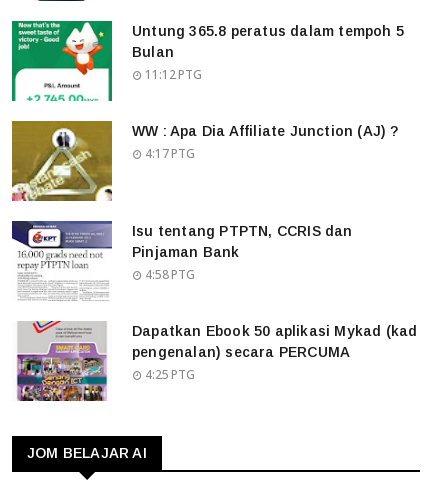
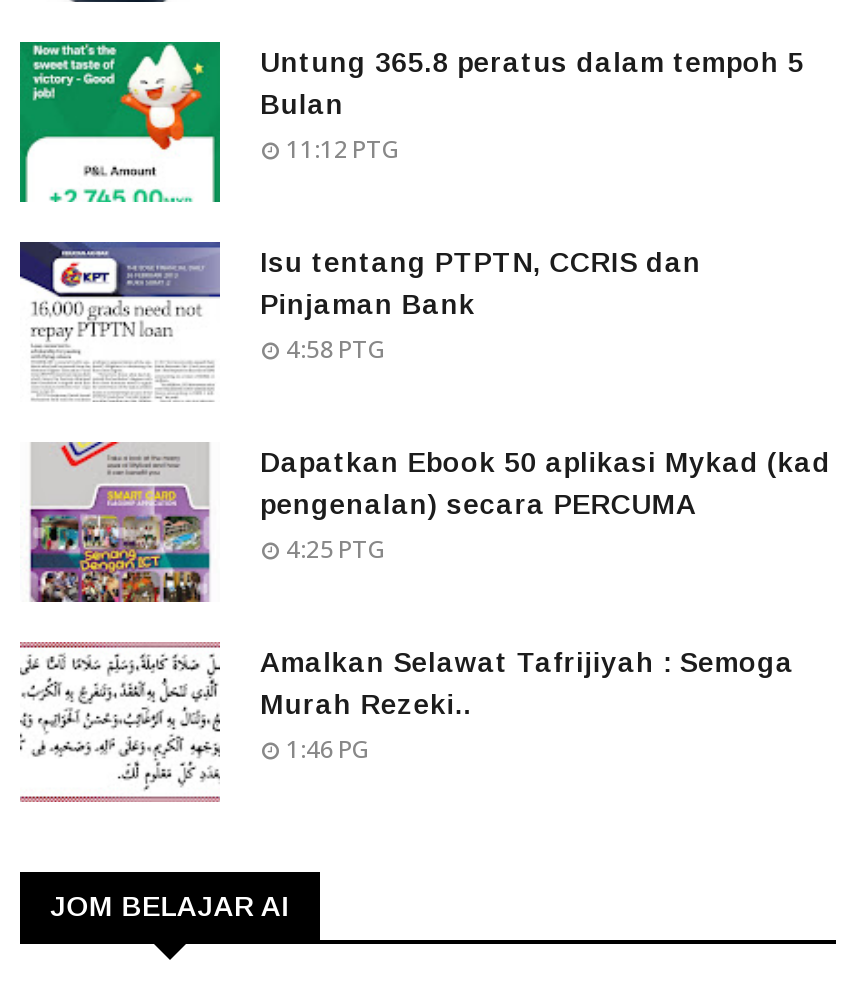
[11,120,399,202] [image] | WW : Apa Dia Affiliate Junction (AJ) ? | 4:17 PTG -> none
moved [13,220,417,383] -> [22,240,831,566]: [image] | Isu tentang PTPTN, CCRIS dan | Pinjaman Bank | 4:58 PTG | Dapatkan Ebook 50 aplikasi Mykad (kad | pengenalan) secara PERCUMA | 4:25 PTG
none -> [20,642,794,802] [image] | Amalkan Selawat Tafrijiyah : Semoga | Murah Rezeki.. | 1:46 PG

